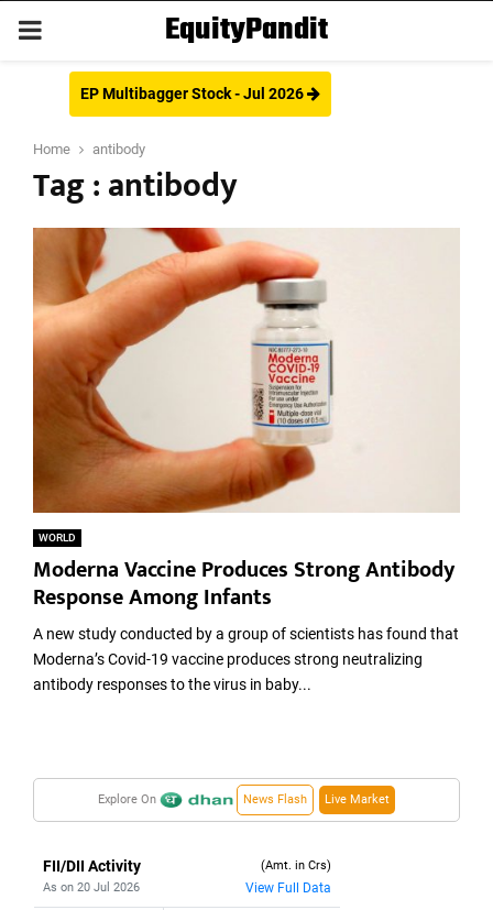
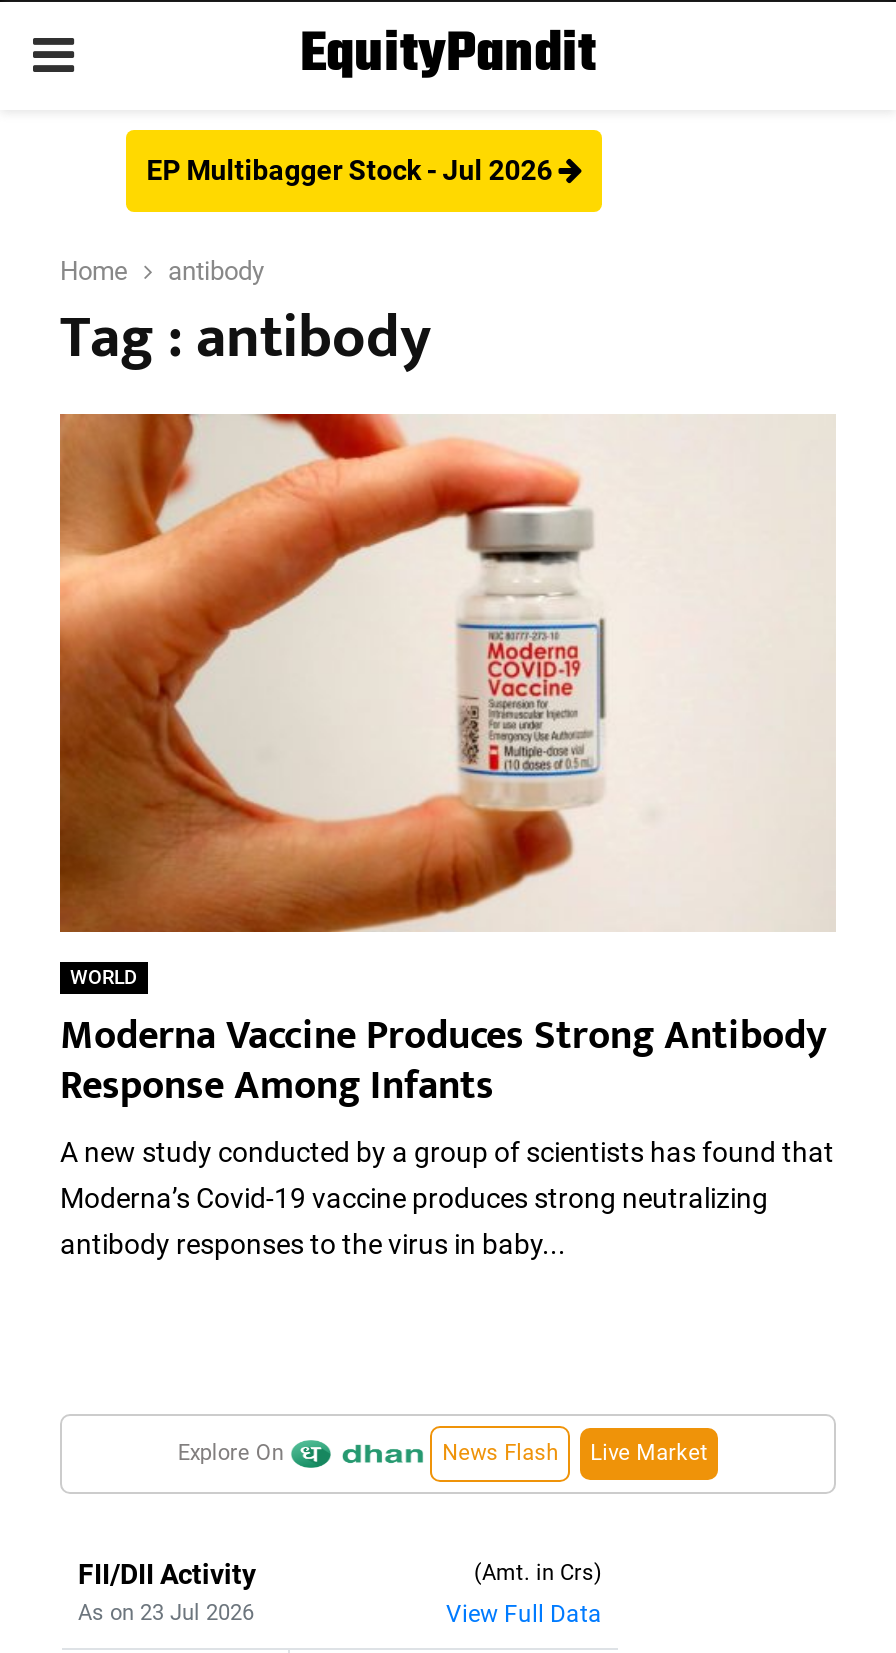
[43,880,140,894] As on 20 Jul 2026 -> [78,1599,254,1625] As on 23 Jul 2026

